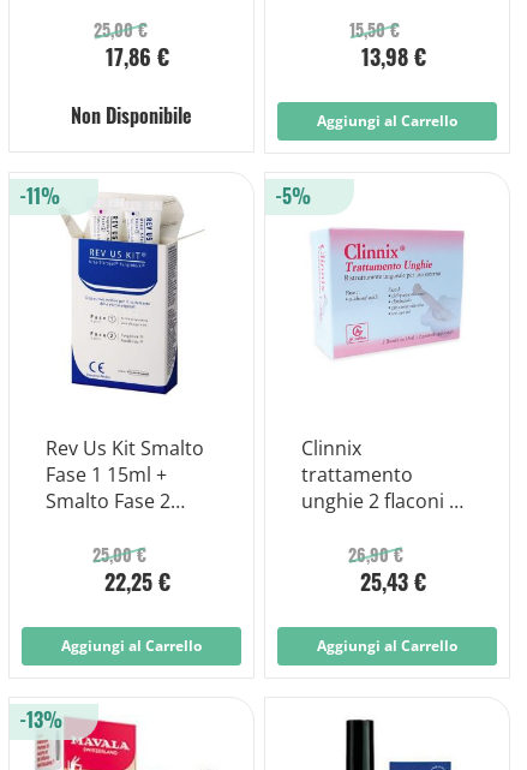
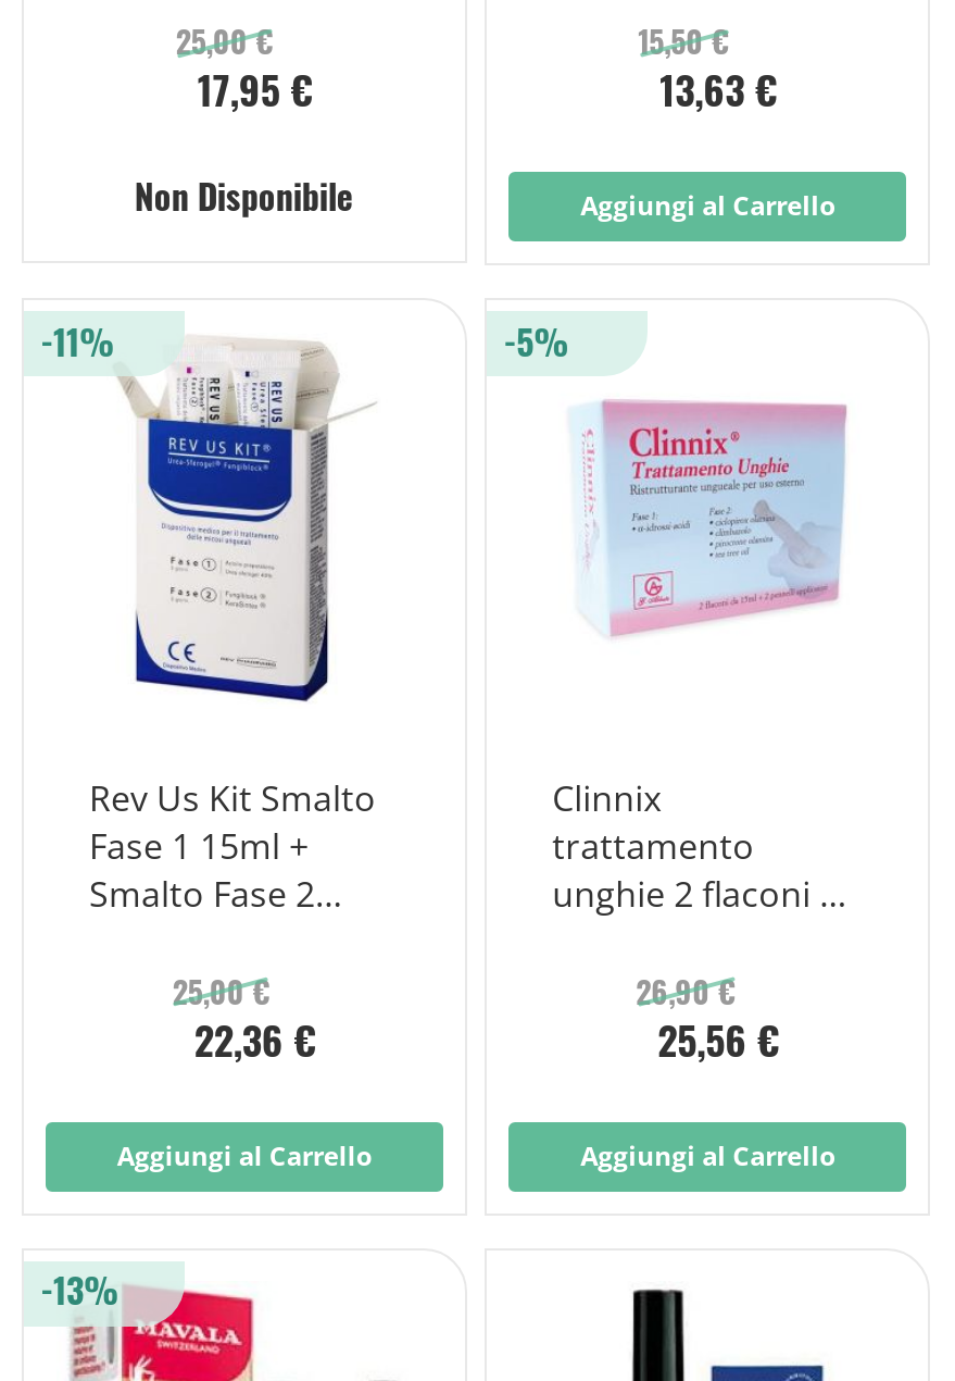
[106,41,169,72] 17,86 € -> [198,61,313,118] 17,95 €
[361,41,426,72] 13,98 € -> [660,61,777,118] 13,63 €
[104,566,170,597] 22,25 € -> [194,1011,316,1068] 22,36 €
[360,566,426,597] 25,43 € -> [658,1011,779,1068] 25,56 €

